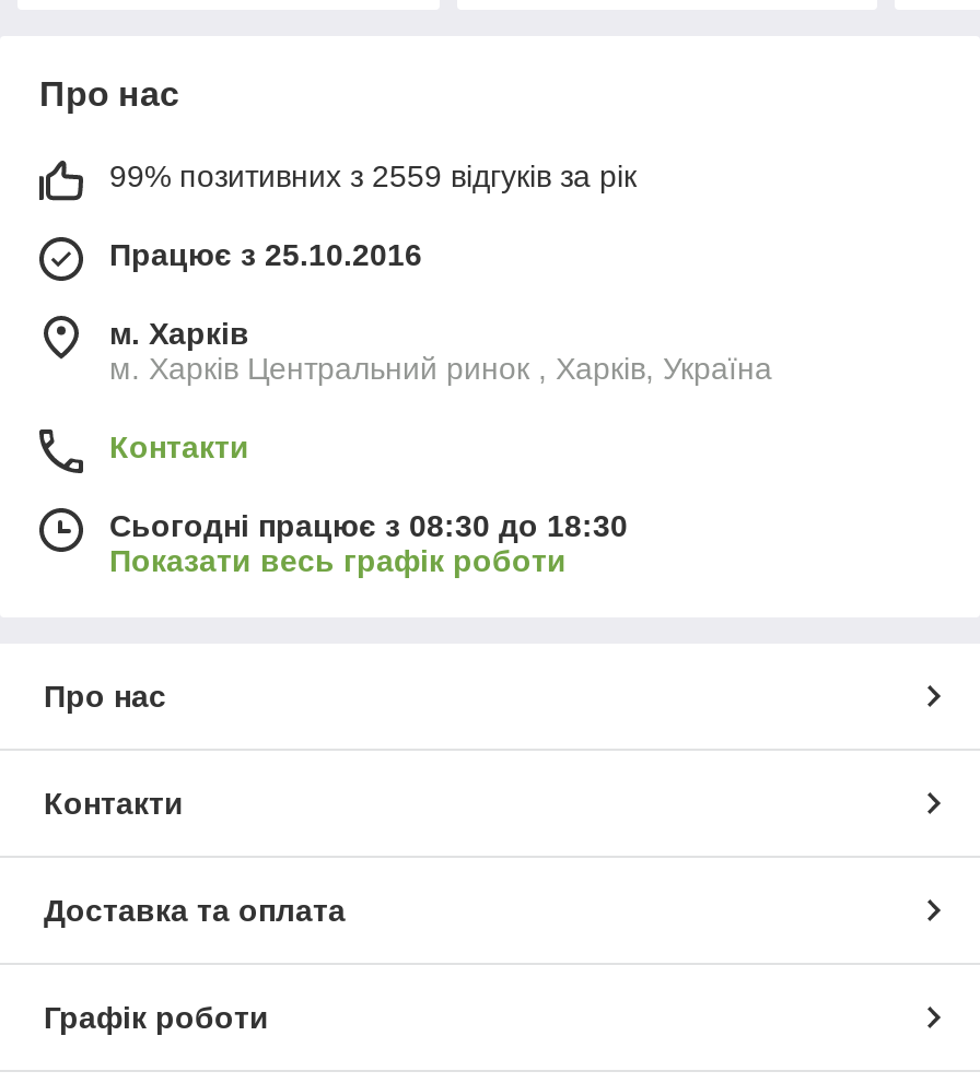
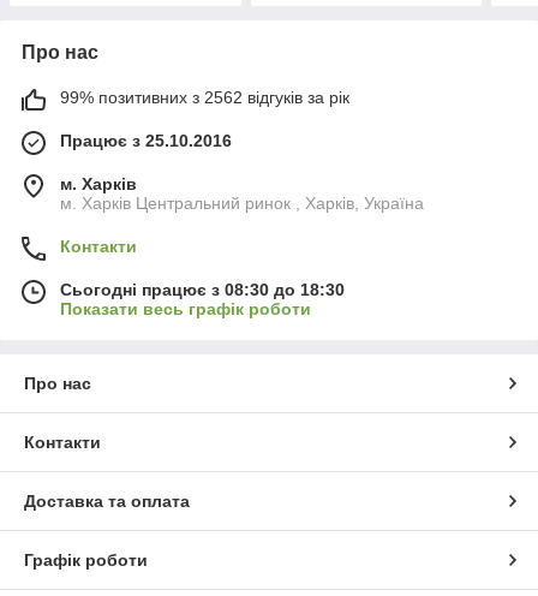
[109,158,637,193] 99% позитивних з 2559 відгуків за рік -> [60,87,349,107] 99% позитивних з 2562 відгуків за рік

